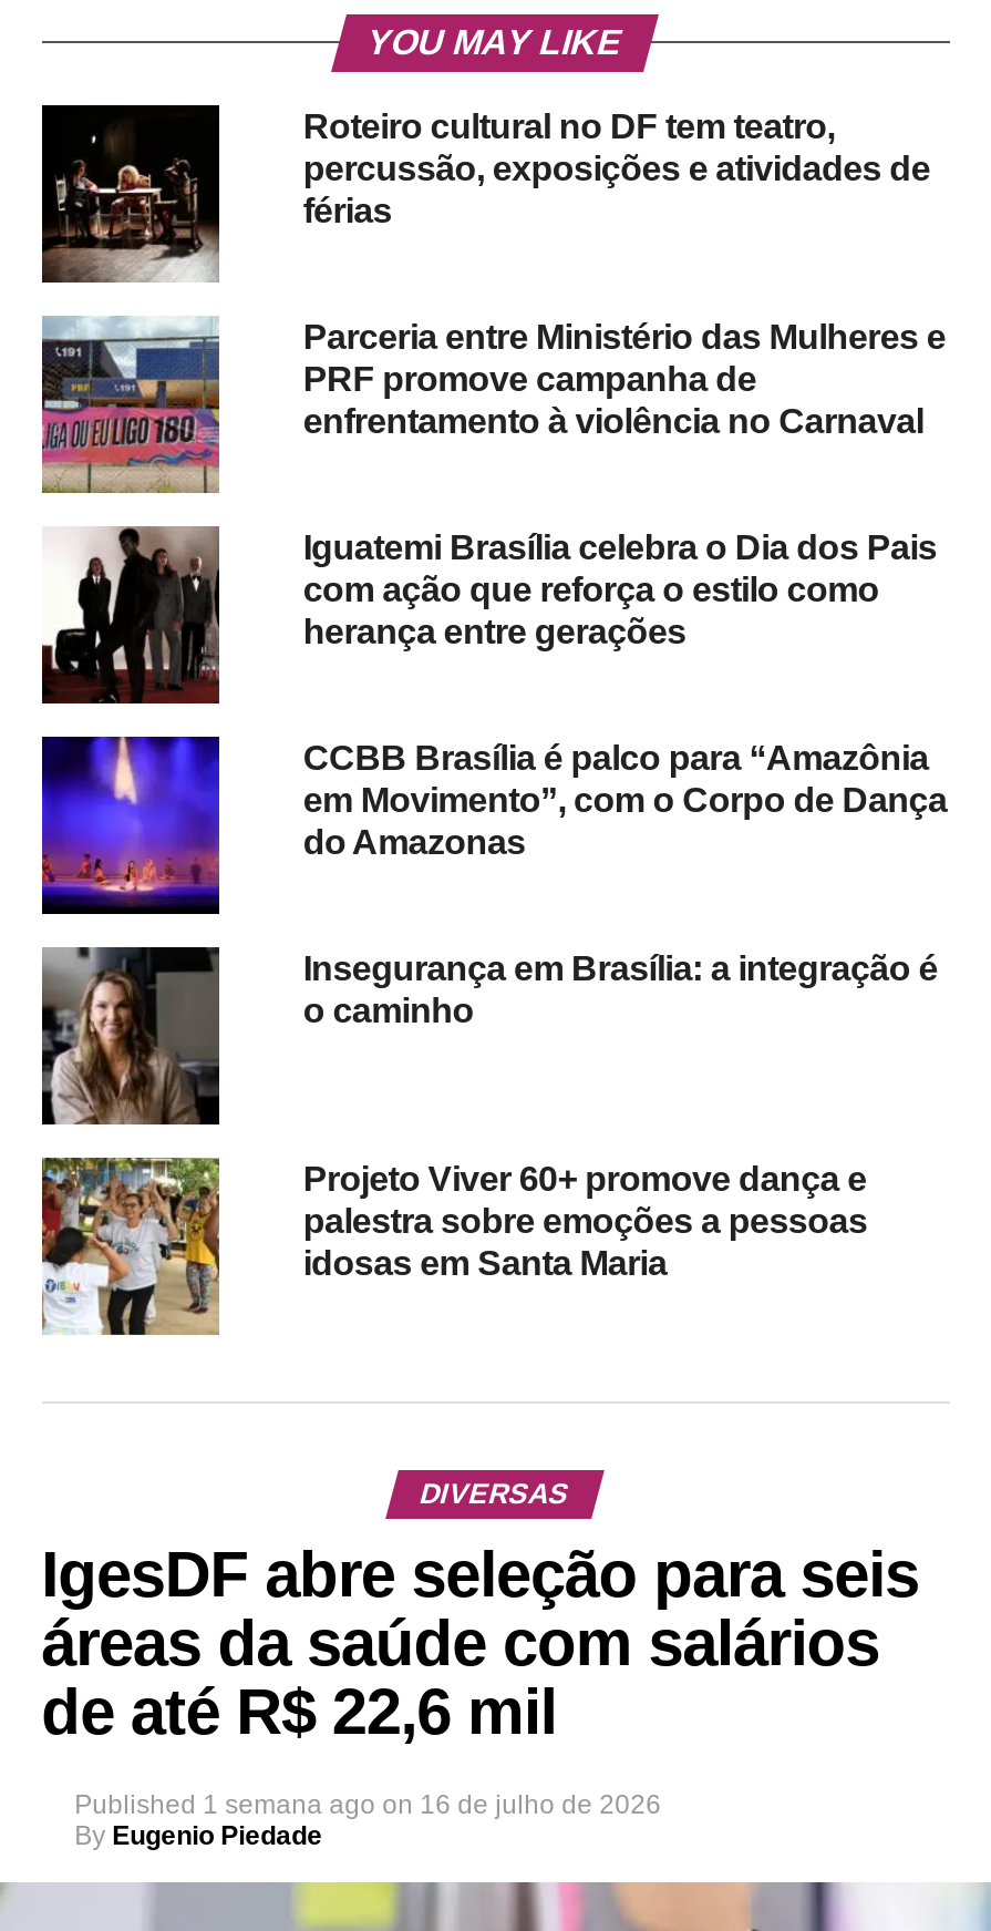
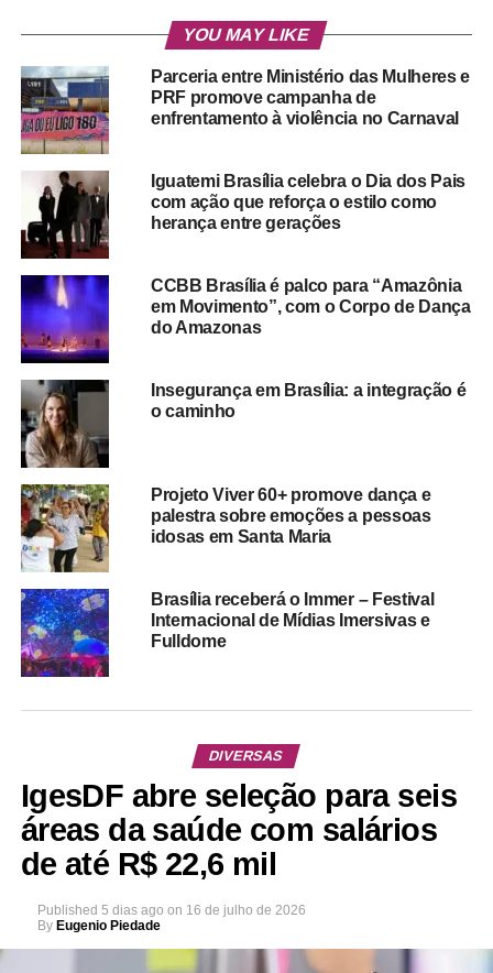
[40,103,930,283] [image] | Roteiro cultural no DF tem teatro, | percussão, exposições e atividades de | férias -> none
moved [38,314,947,1281] -> [19,65,471,546]: [image] | Parceria entre Ministério das Mulheres e | PRF promove campanha de | ... | palestra sobre emoções a pessoas | idosas em Santa Maria
none -> [20,588,434,678] [image] | Brasília receberá o Immer – Festival | Internacional de Mídias Imersivas e | Fulldome
[75,1789,661,1820] Published 1 semana ago on 16 de julho de 2026 -> [37,902,306,918] Published 5 dias ago on 16 de julho de 2026

